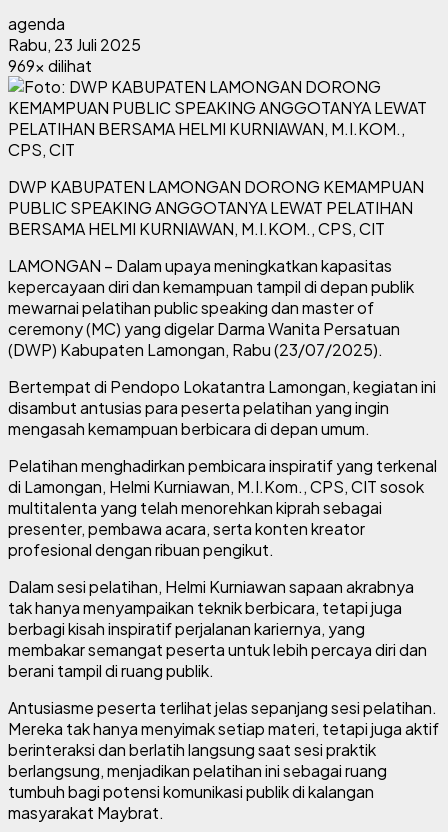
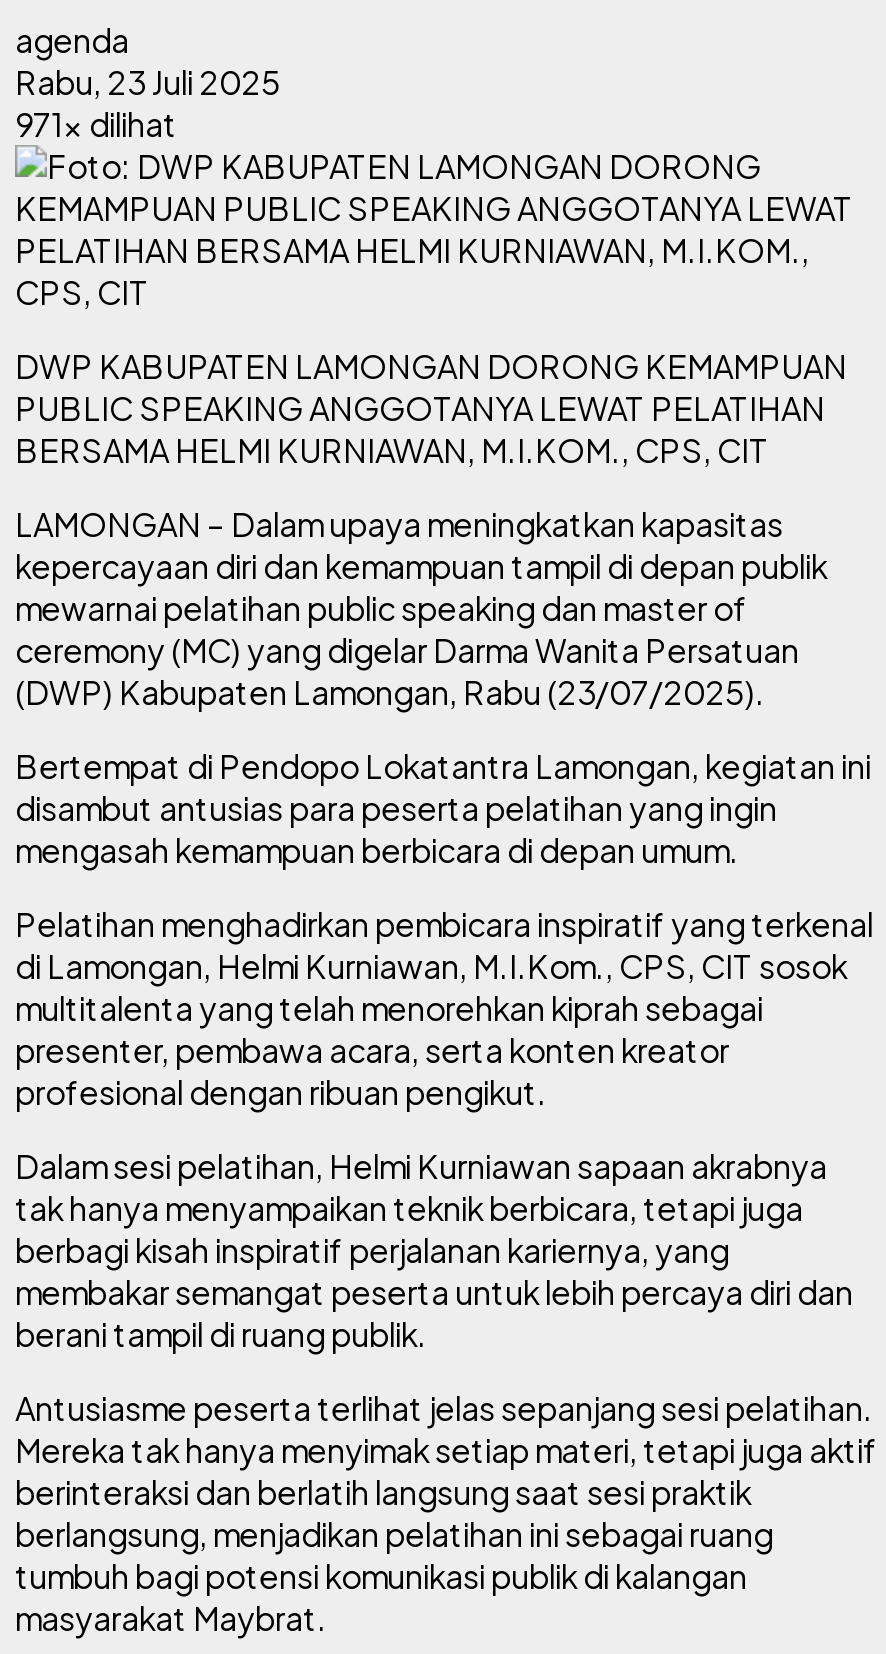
[8,55,92,76] 969x dilihat -> [15,103,177,145] 971x dilihat

